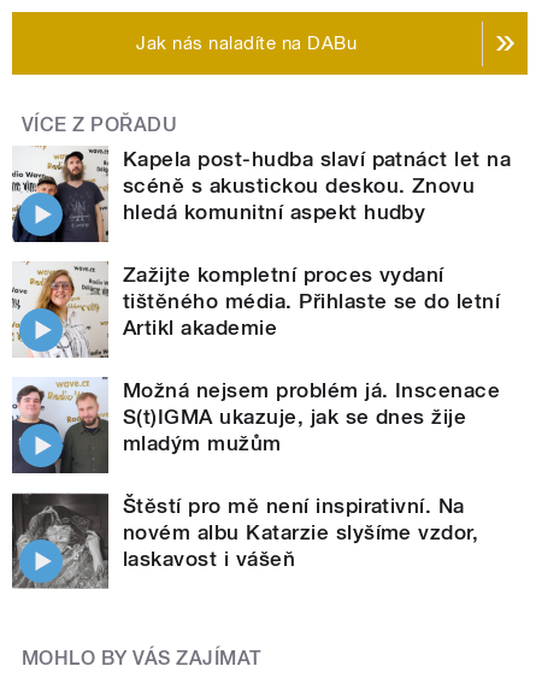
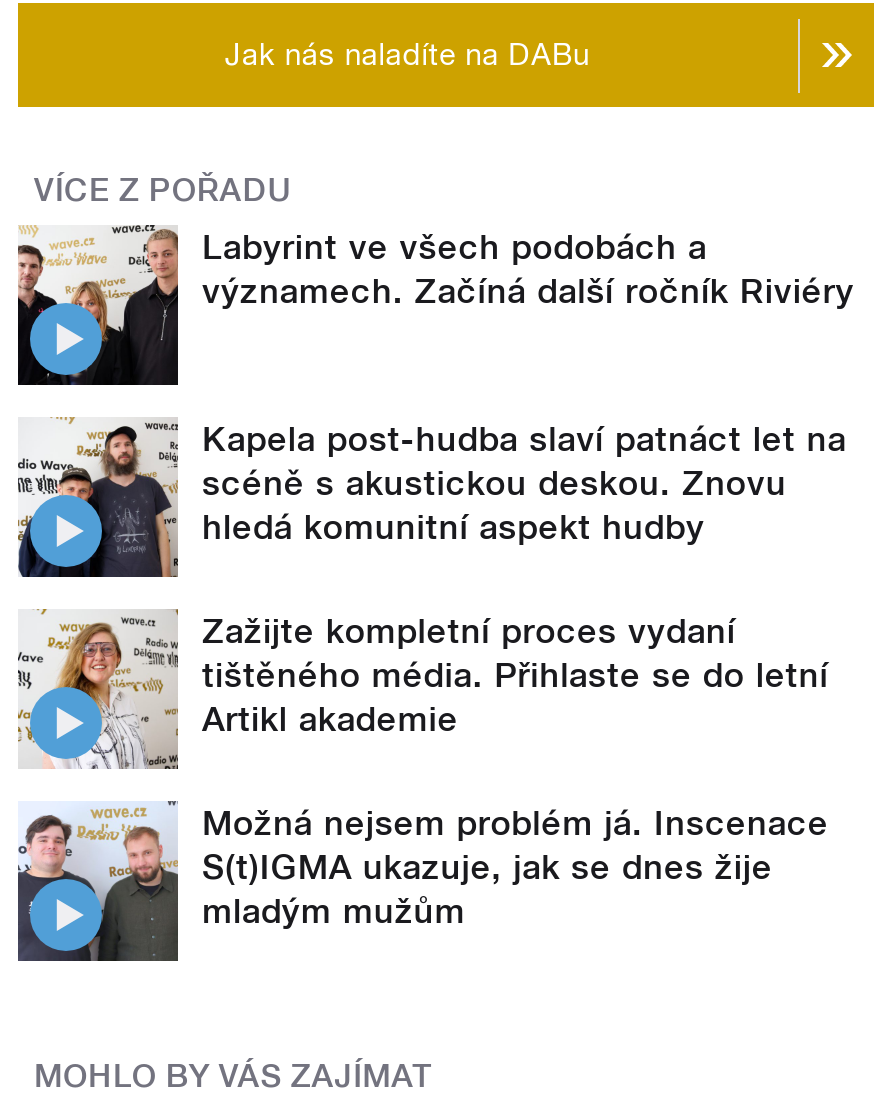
none -> [16,225,854,387] [image] | Labyrint ve všech podobách a | významech. Začíná další ročník Riviéry
moved [12,146,511,456] -> [18,417,846,932]: [image] | Kapela post-hudba slaví patnáct let na | scéně s akustickou deskou. Znovu | ... | S(t)IGMA ukazuje, jak se dnes žije | mladým mužům
[11,493,479,589] [image] | Štěstí pro mě není inspirativní. Na | novém albu Katarzie slyšíme vzdor, | laskavost i vášeň -> none

